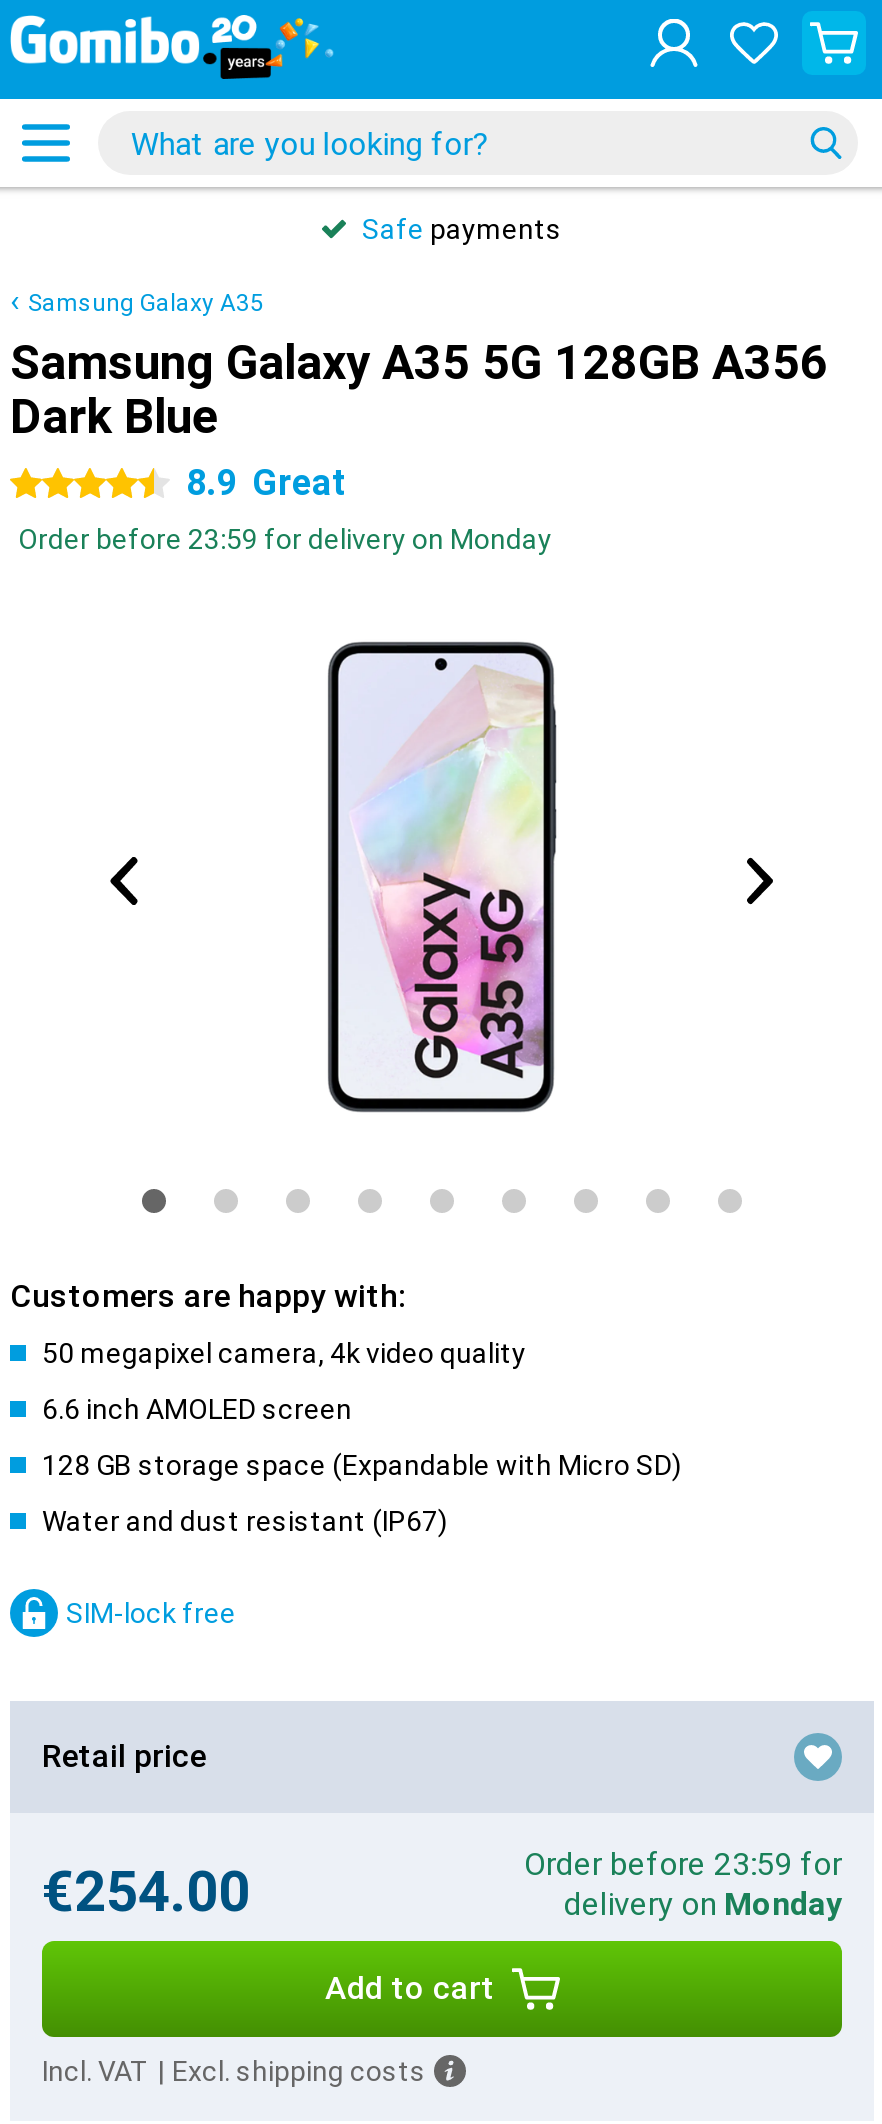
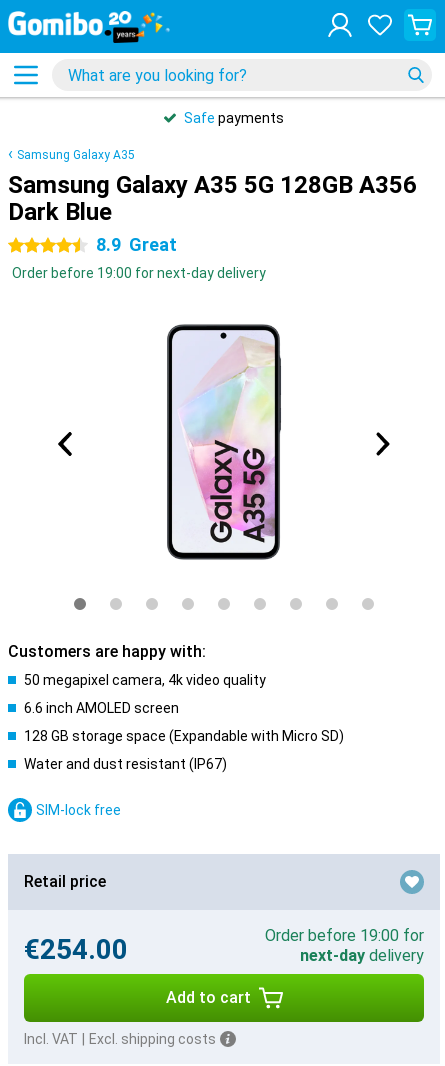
[18,523,552,555] Order before 23:59 for delivery on Monday -> [12,265,266,281] Order before 19:00 for next-day delivery
[524,1845,842,1923] Order before 23:59 for | delivery on Monday -> [265,926,424,965] Order before 19:00 for | next-day delivery

